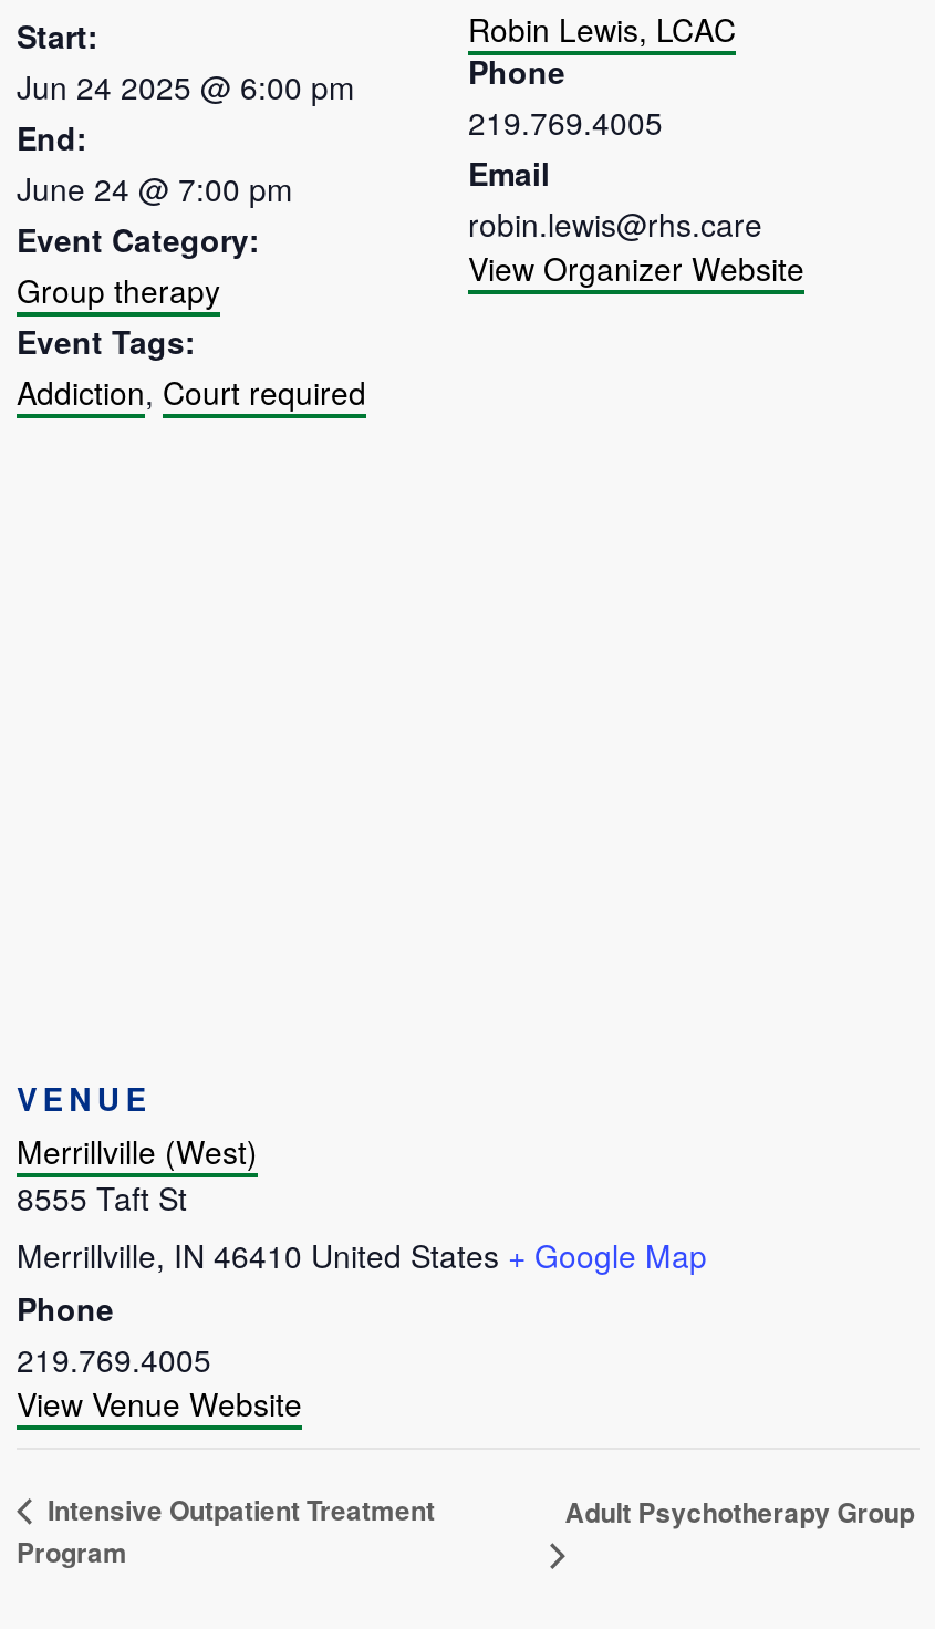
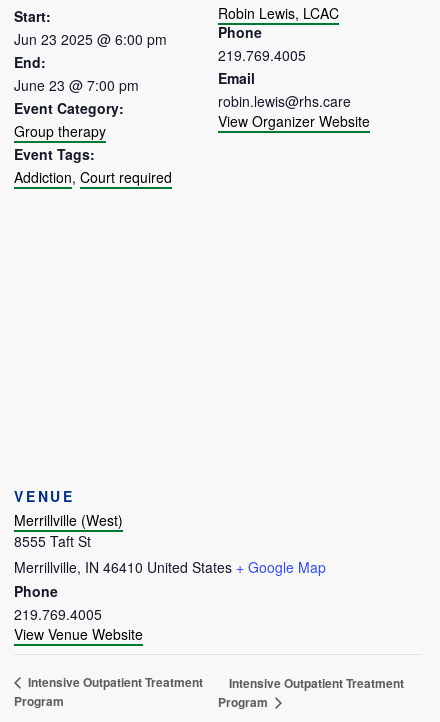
[17,65,355,109] Jun 24 2025 @ 6:00 pm -> [14,29,167,49] Jun 23 2025 @ 6:00 pm
[17,166,293,211] June 24 @ 7:00 pm -> [14,75,139,95] June 23 @ 7:00 pm
[565,1493,915,1532] Adult Psychotherapy Group -> [218,674,404,711] Intensive Outpatient Treatment | Program

